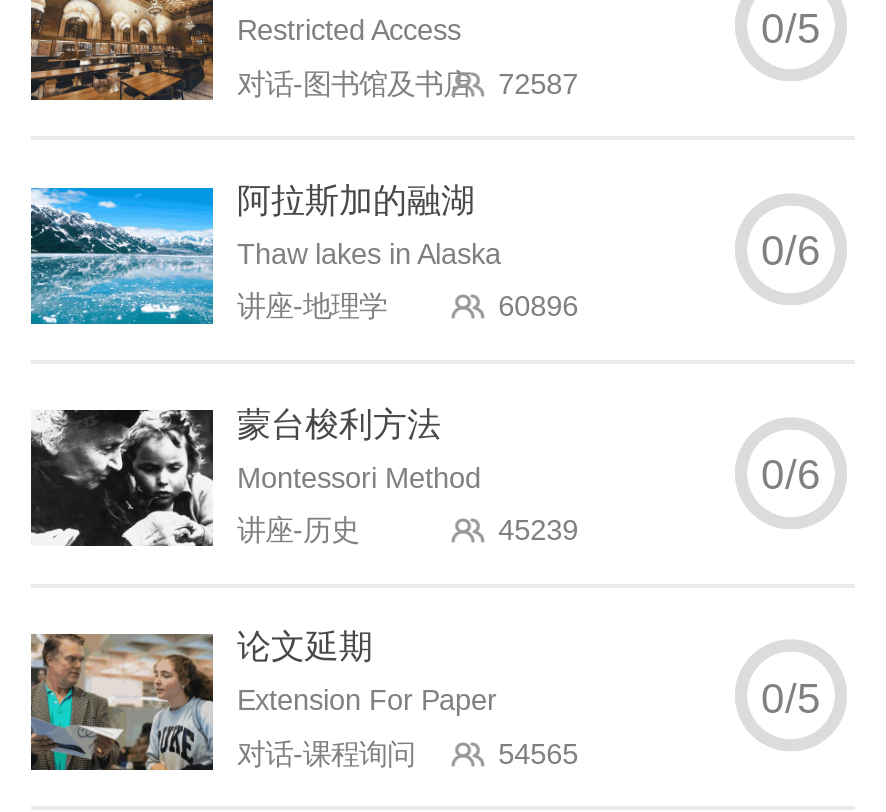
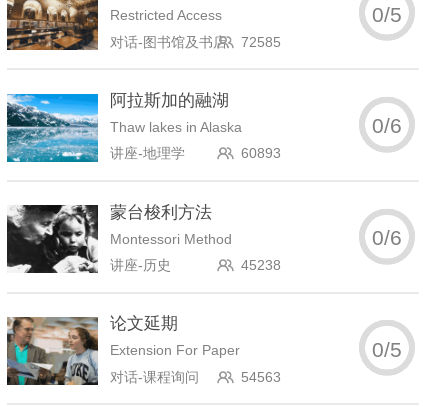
[237,67,578,99] 对话-图书馆及书店 72587 -> [110,34,281,50] 对话-图书馆及书店 72585
[498,291,578,323] 60896 -> [241,145,281,161] 60893
[498,514,578,546] 45239 -> [241,257,281,273] 45238
[498,738,578,770] 54565 -> [241,369,281,385] 54563

